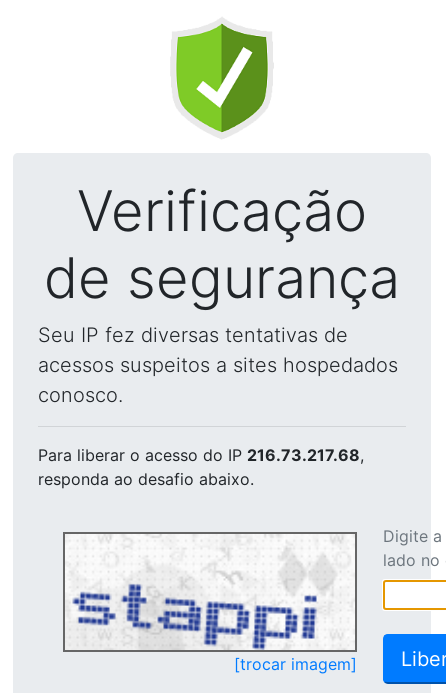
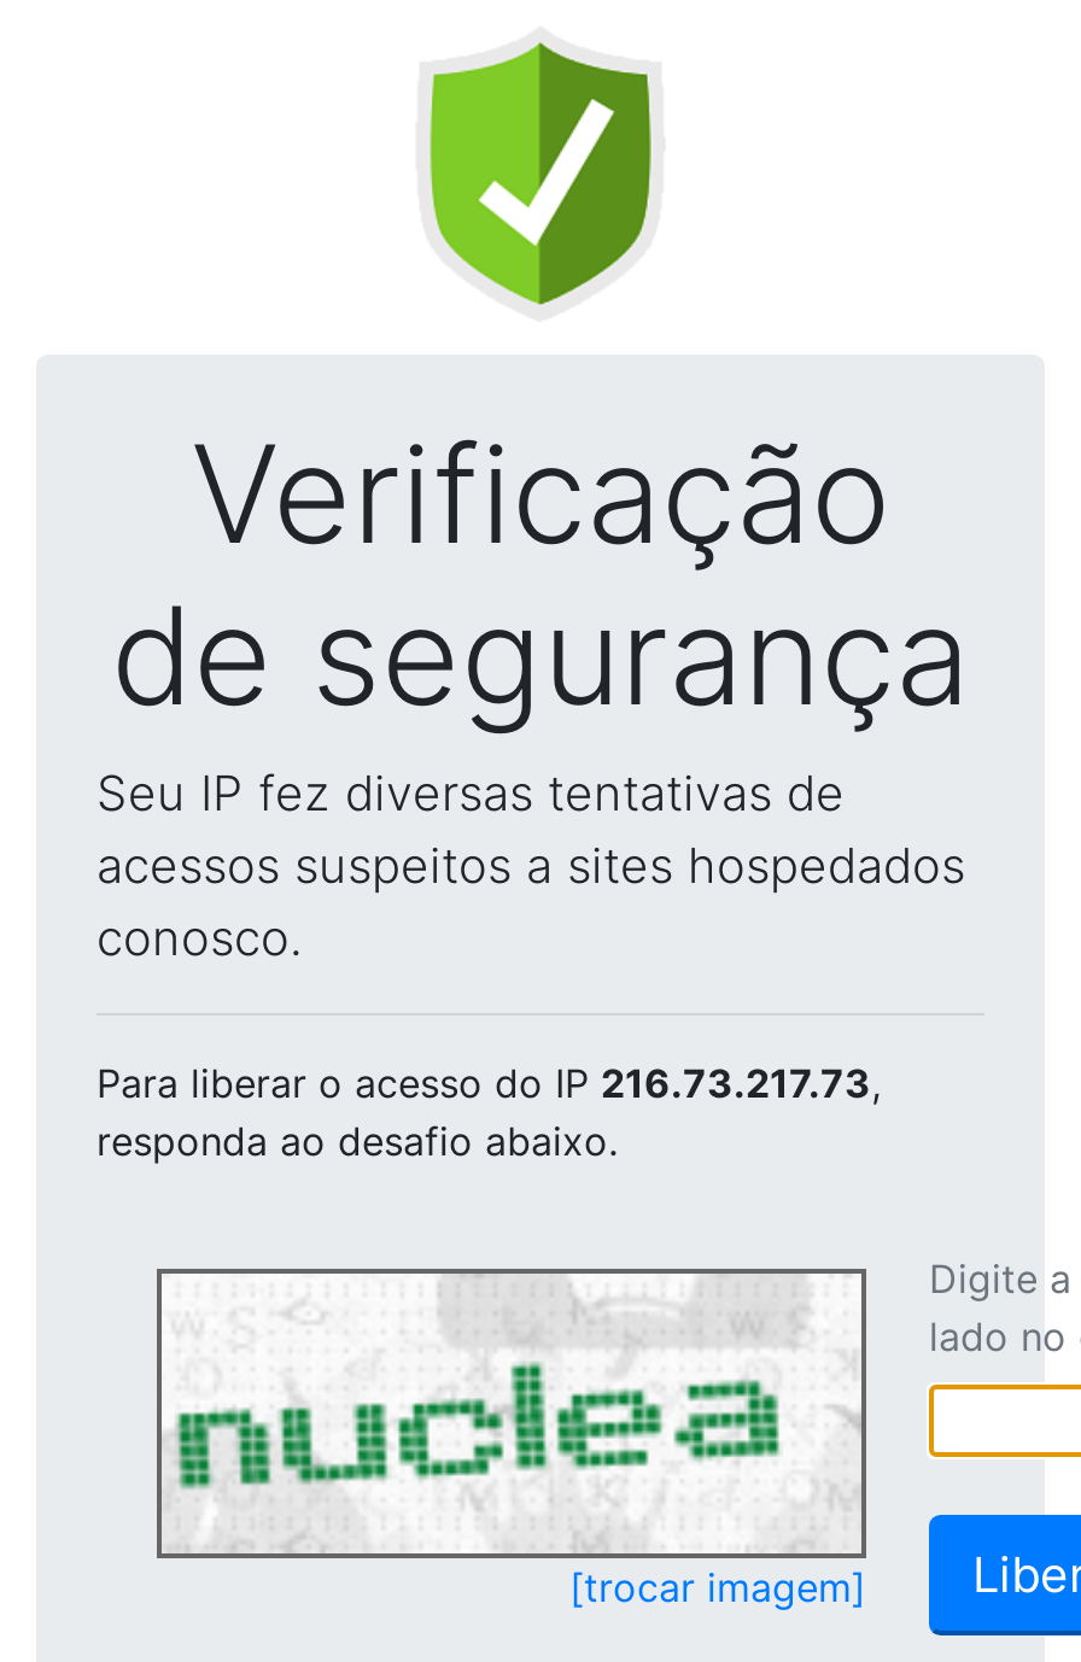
[38,445,364,465] Para liberar o acesso do IP 216.73.217.68, -> [97,1059,881,1107] Para liberar o acesso do IP 216.73.217.73,
[71,536,331,650] [image] -> [174,1281,804,1553] [image]

